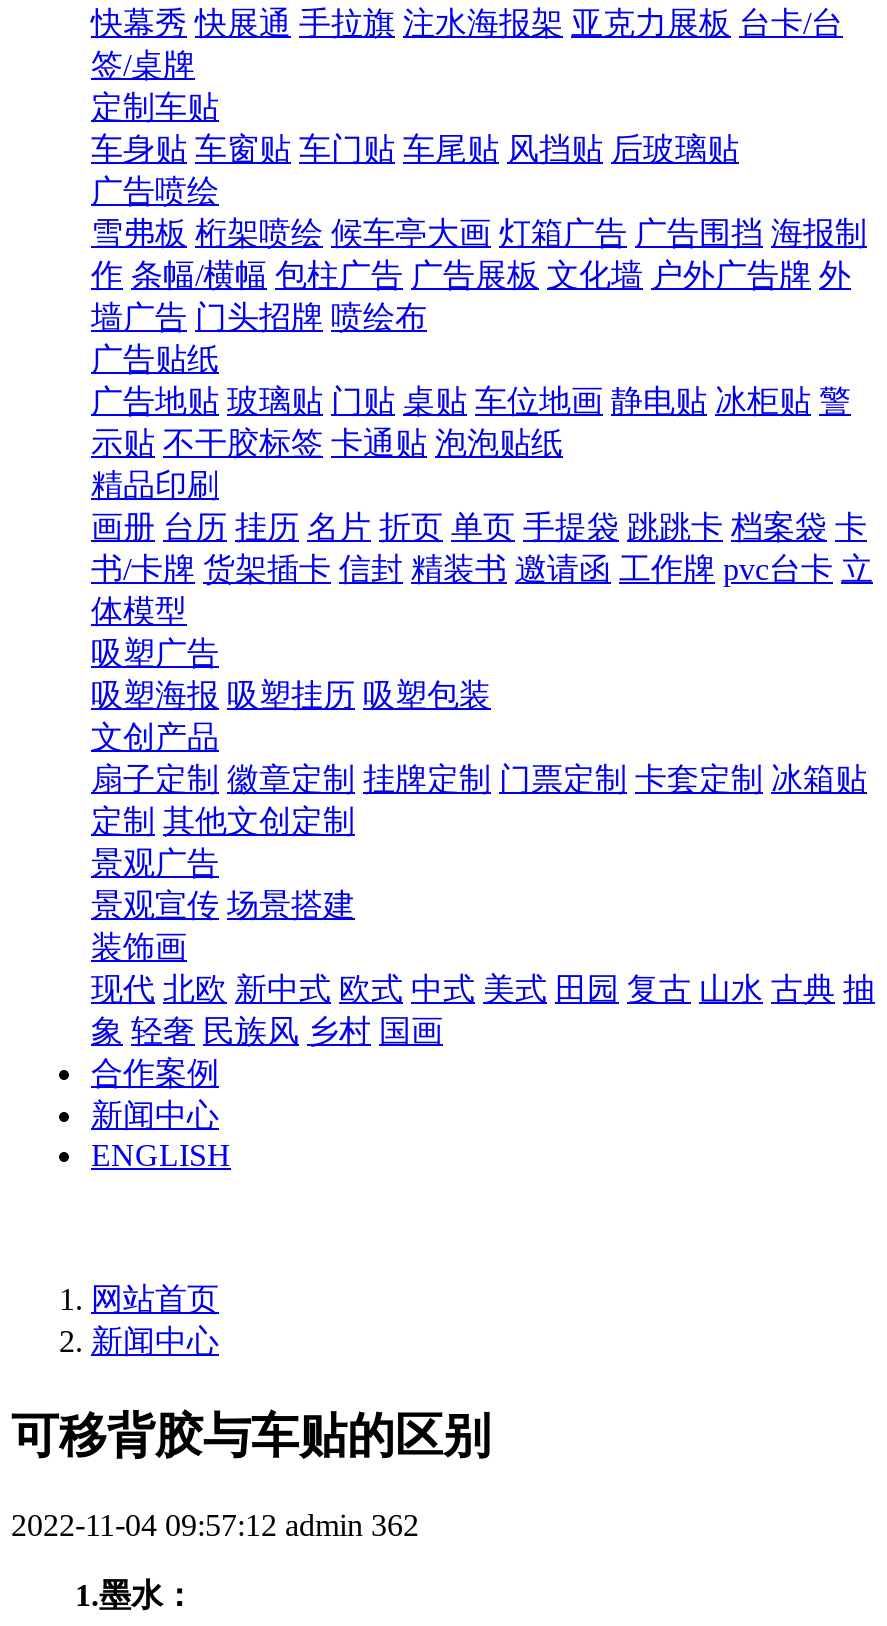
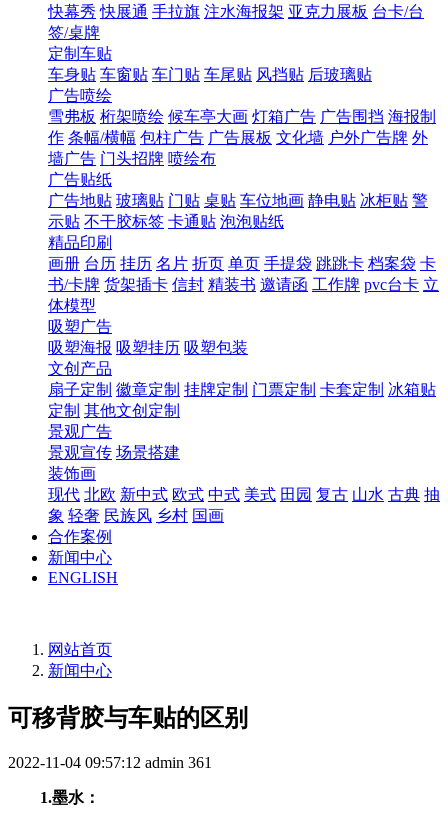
[11,1507,419,1541] 2022-11-04 09:57:12 admin 362 -> [8,753,212,770] 2022-11-04 09:57:12 admin 361

